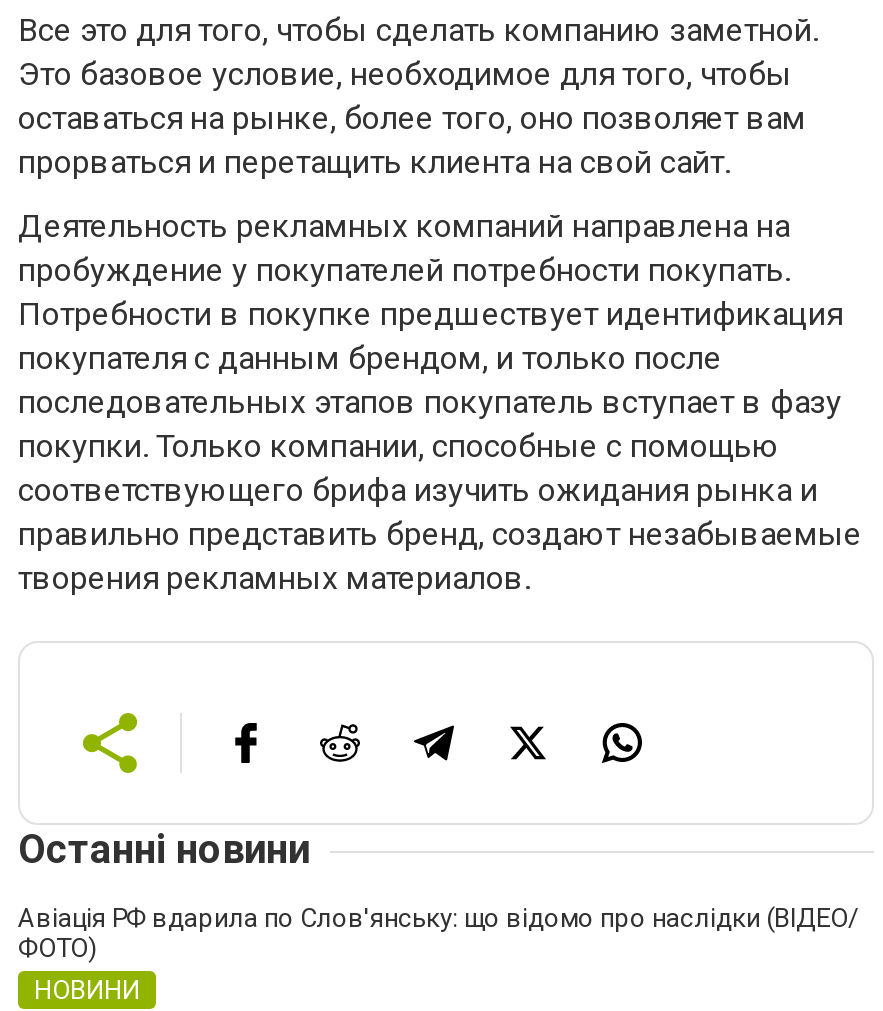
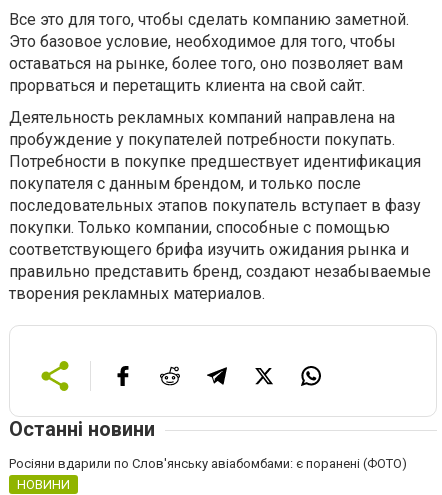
[18,902,858,962] Авіація РФ вдарила по Слов'янську: що відомо про наслідки (ВІДЕО/ | ФОТО) -> [9,456,407,471] Росіяни вдарили по Слов'янську авіабомбами: є поранені (ФОТО)

